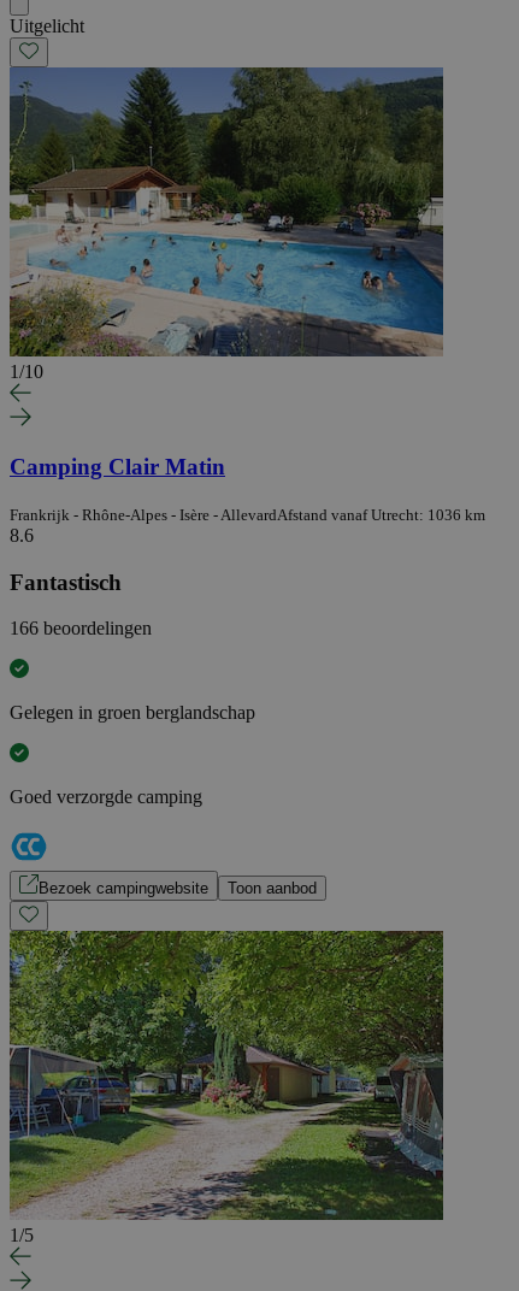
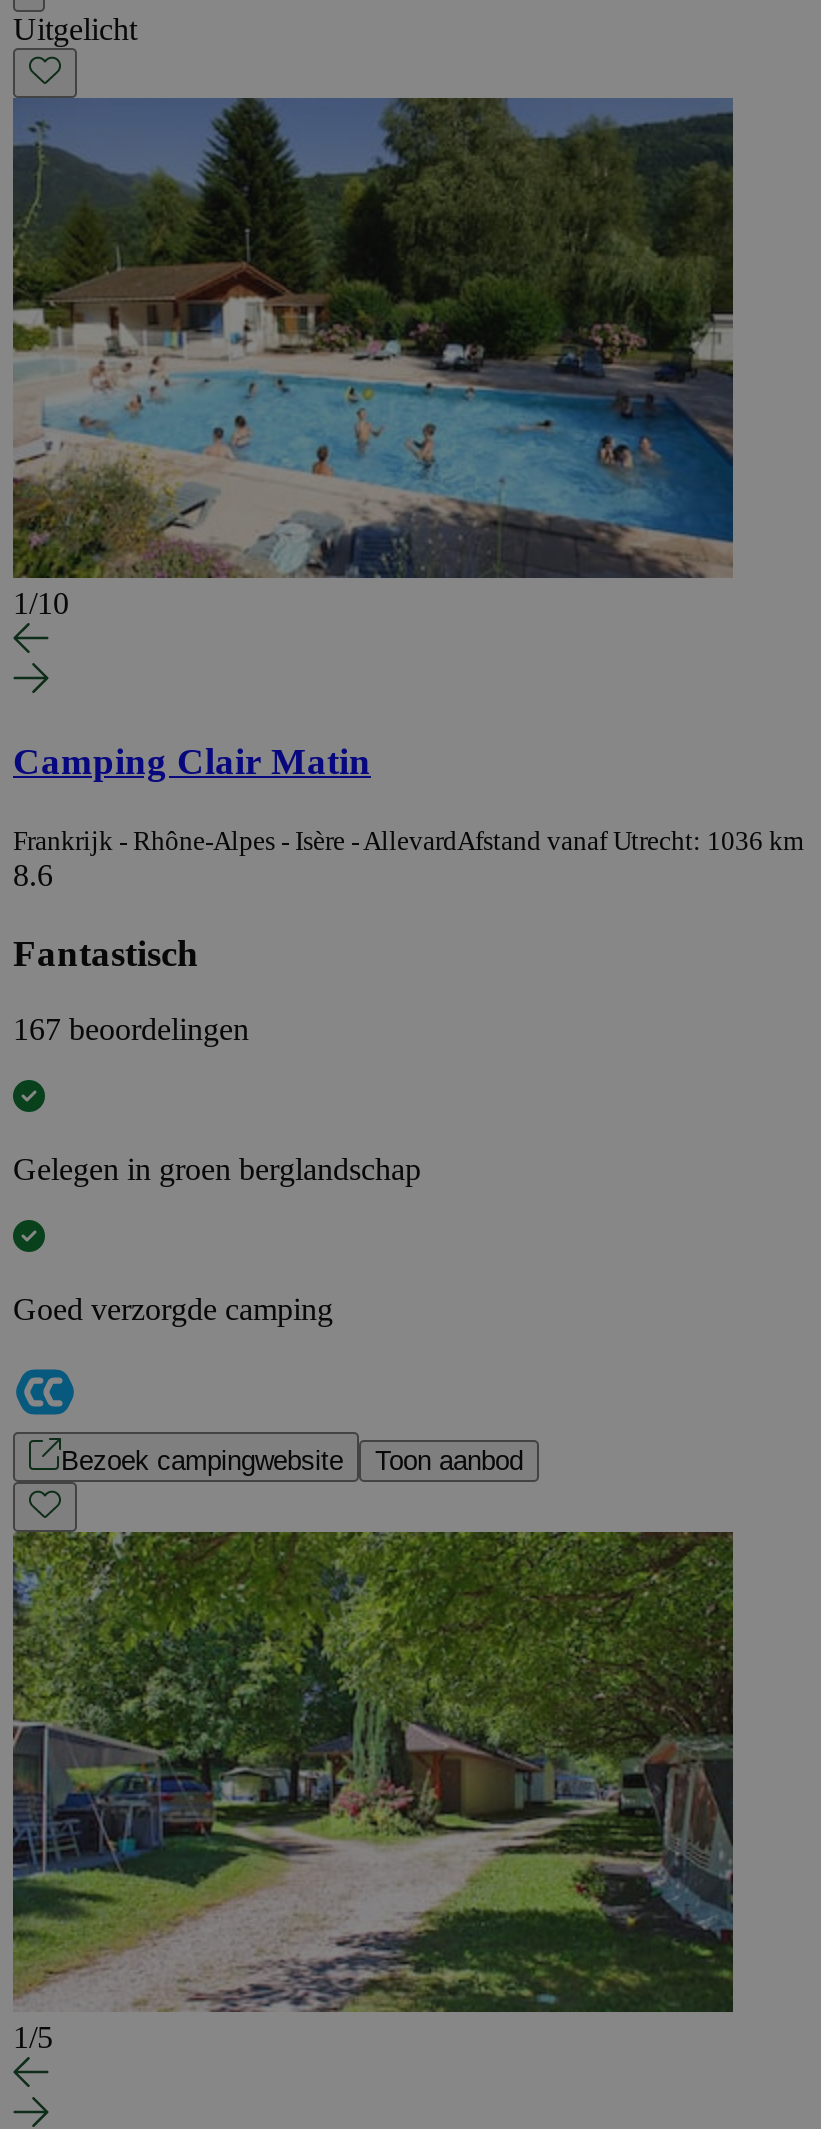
[10,618,152,639] 166 beoordelingen -> [13,1012,249,1046] 167 beoordelingen

